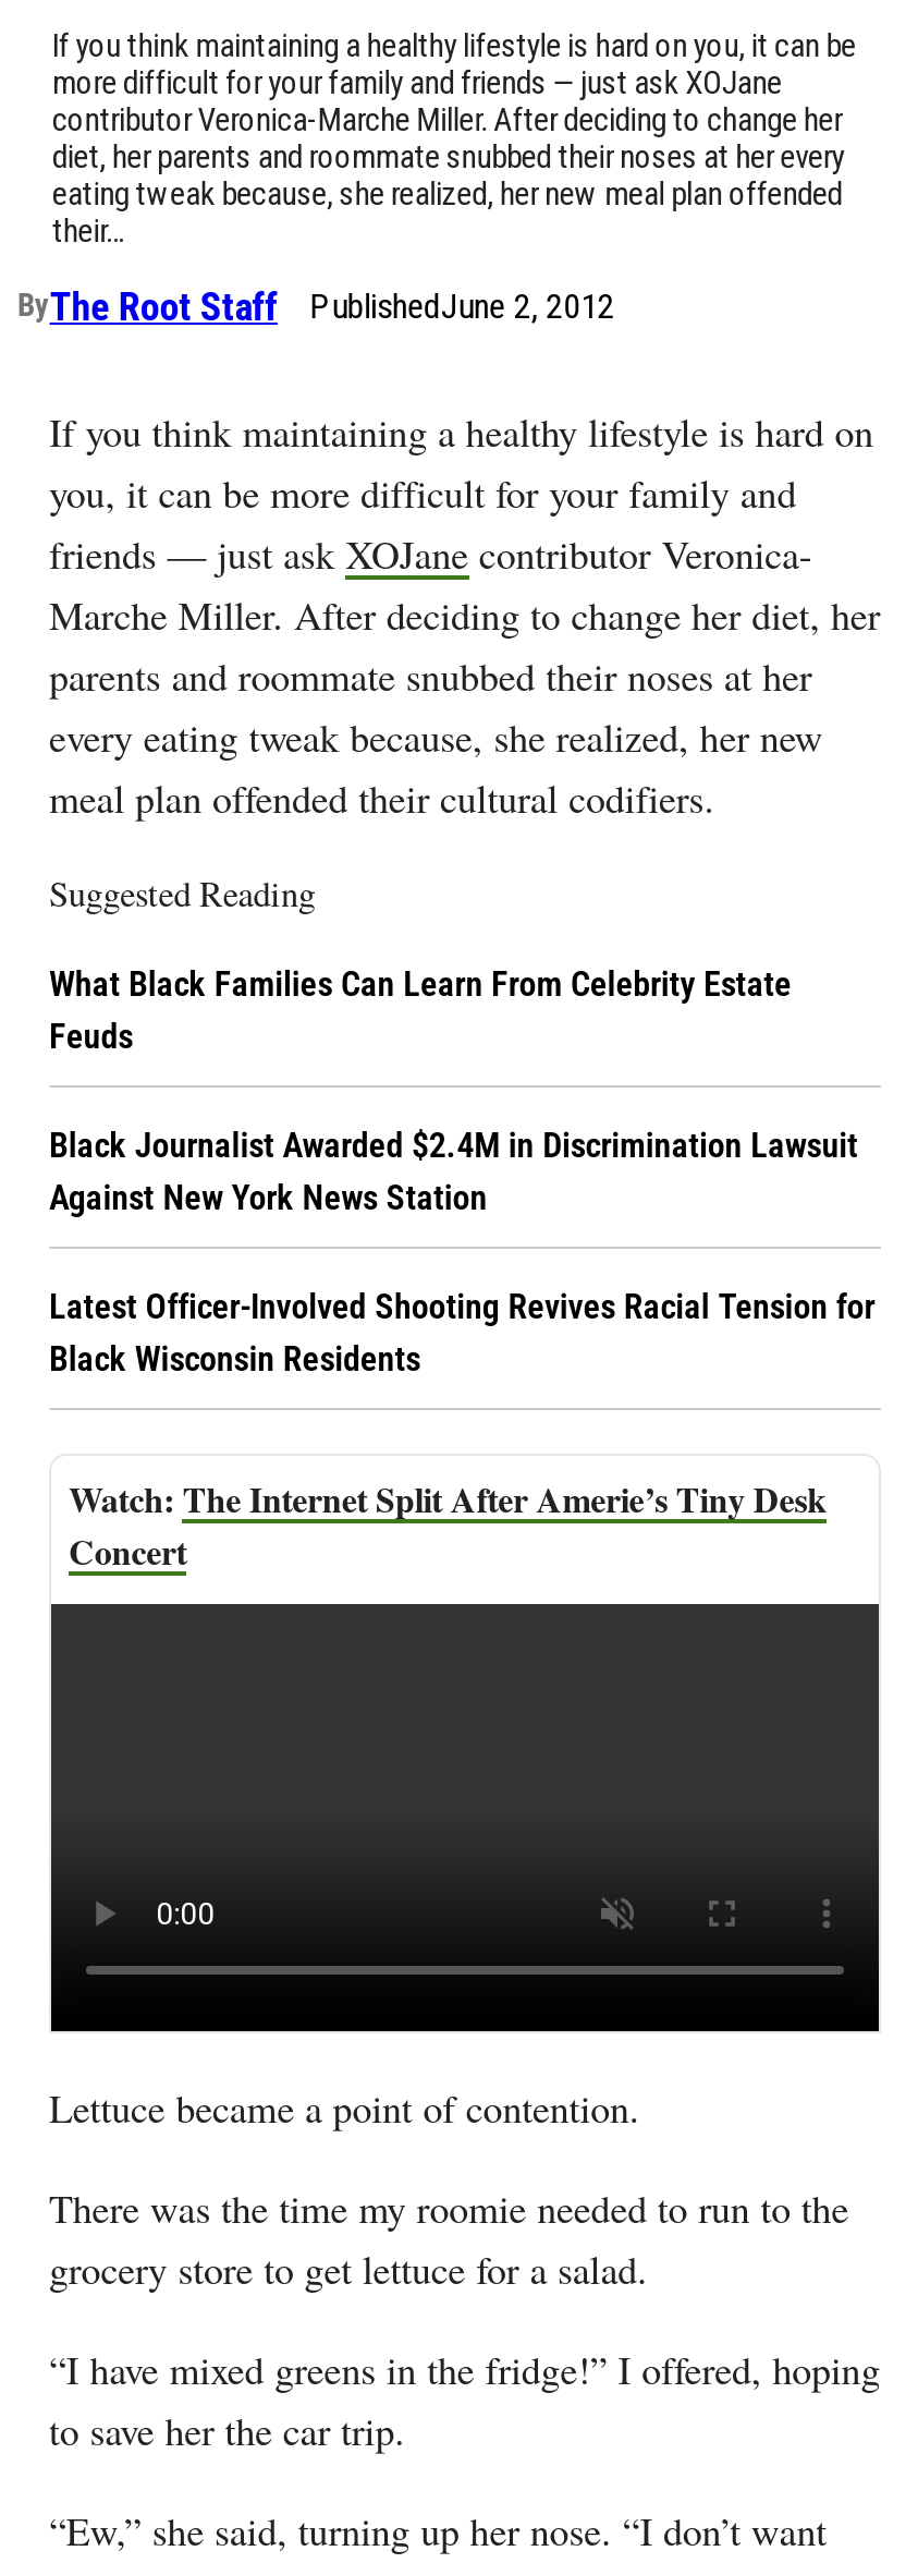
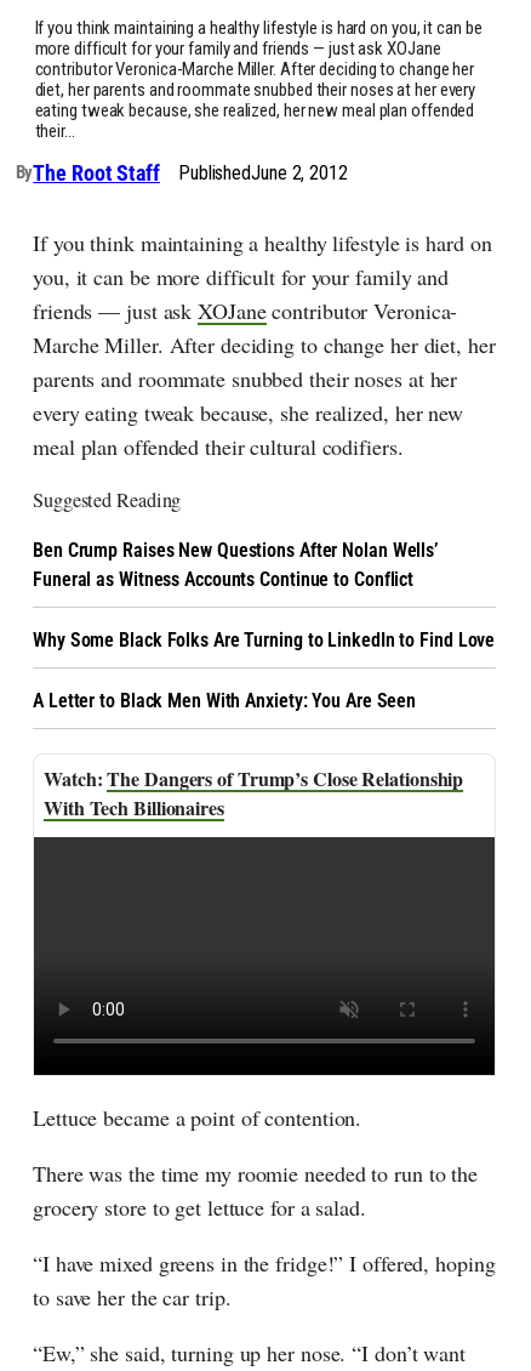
[49,964,791,1057] What Black Families Can Learn From Celebrity Estate | Feuds -> [33,539,438,591] Ben Crump Raises New Questions After Nolan Wells’ | Funeral as Witness Accounts Continue to Conflict
[49,1125,858,1219] Black Journalist Awarded $2.4M in Discrimination Lawsuit | Against New York News Station -> [33,629,495,652] Why Some Black Folks Are Turning to LinkedIn to Find Love
[49,1286,875,1380] Latest Officer-Involved Shooting Revives Racial Tension for | Black Wisconsin Residents -> [33,689,416,712] A Letter to Black Men With Anxiety: You Are Seen
[69,1474,827,1576] The Internet Split After Amerie’s Tiny Desk | Concert -> [44,765,463,822] The Dangers of Trump’s Close Relationship | With Tech Billionaires

